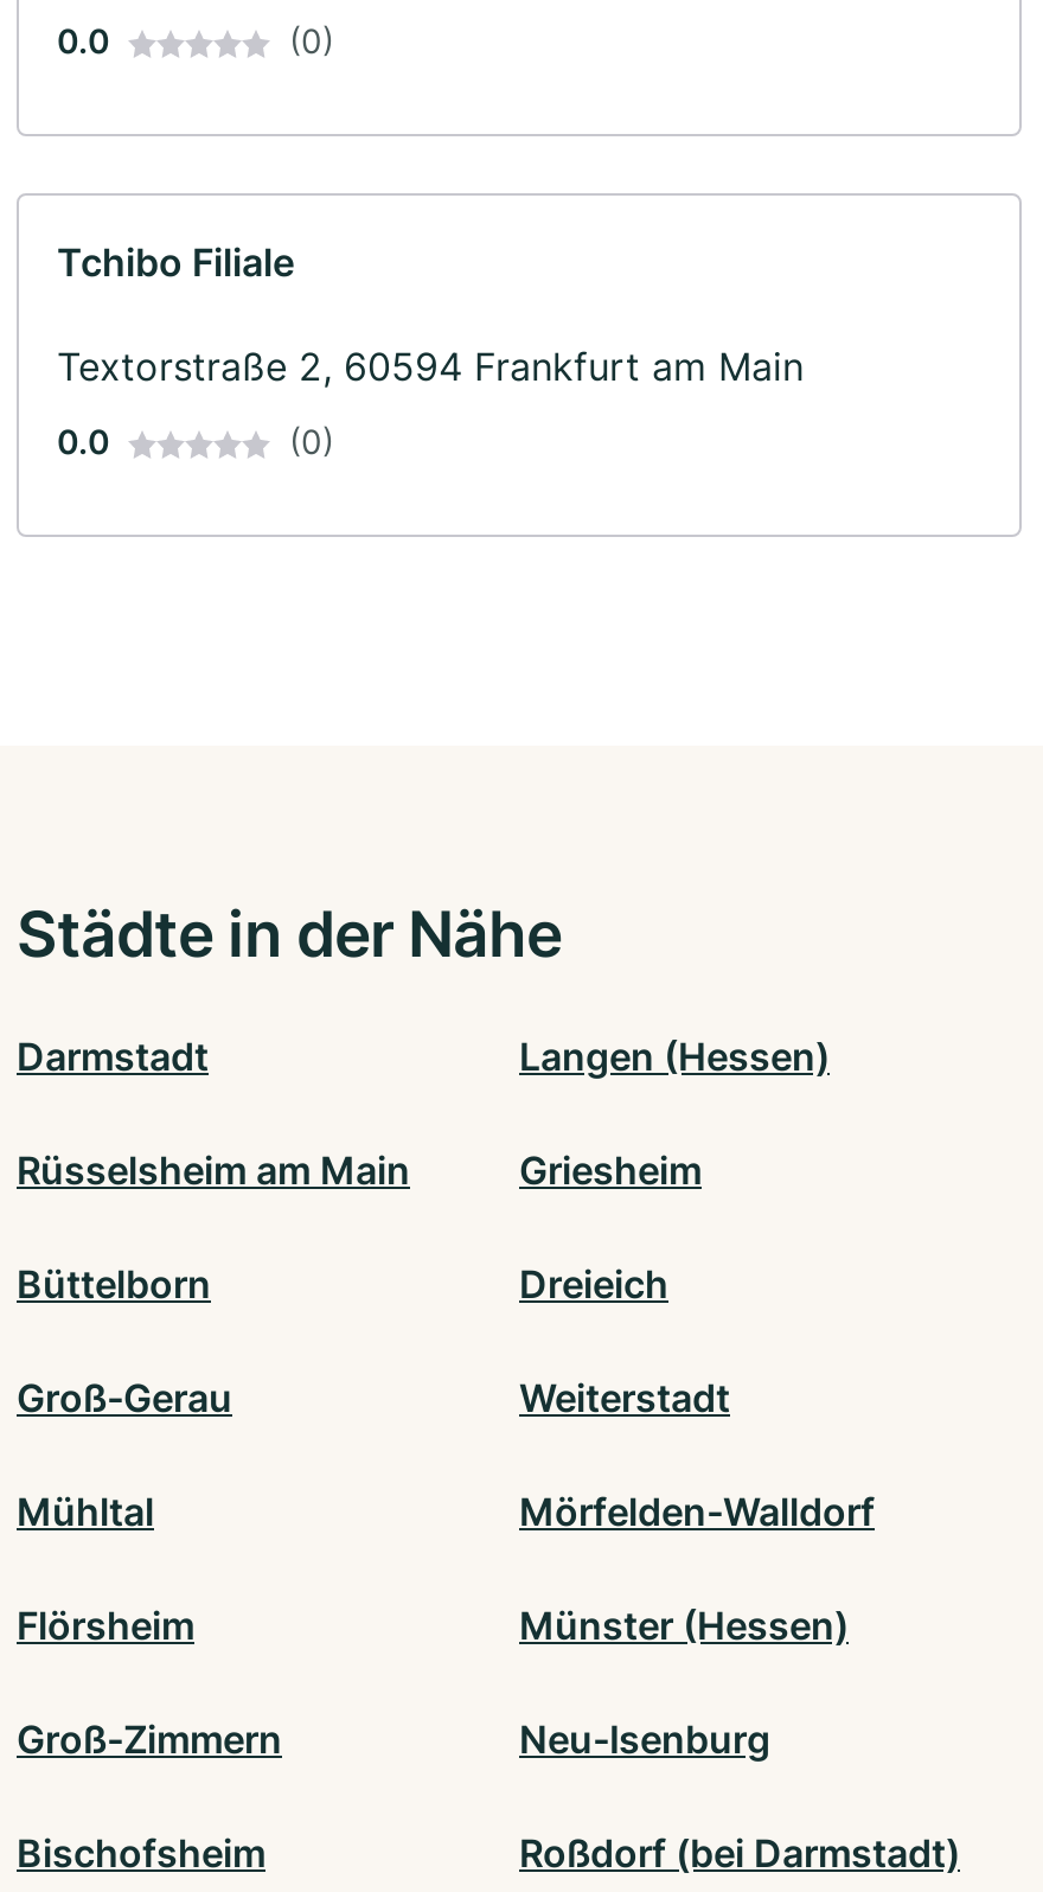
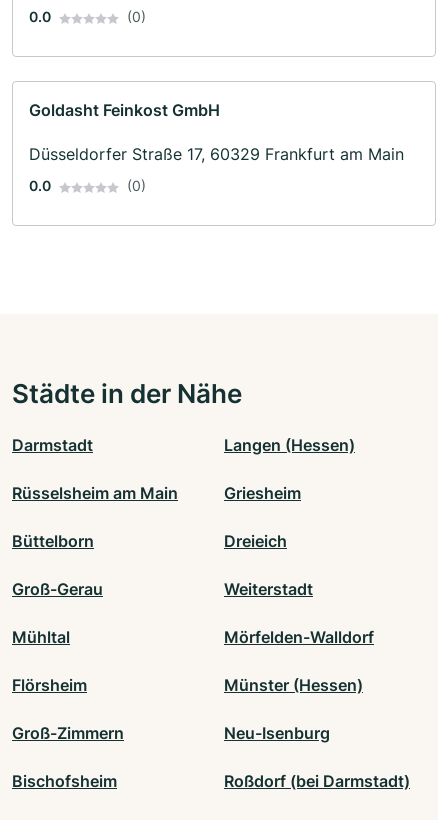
[57,238,294,285] Tchibo Filiale -> [29,100,220,120] Goldasht Feinkost GmbH
[57,342,804,390] Textorstraße 2, 60594 Frankfurt am Main -> [29,144,404,164] Düsseldorfer Straße 17, 60329 Frankfurt am Main

